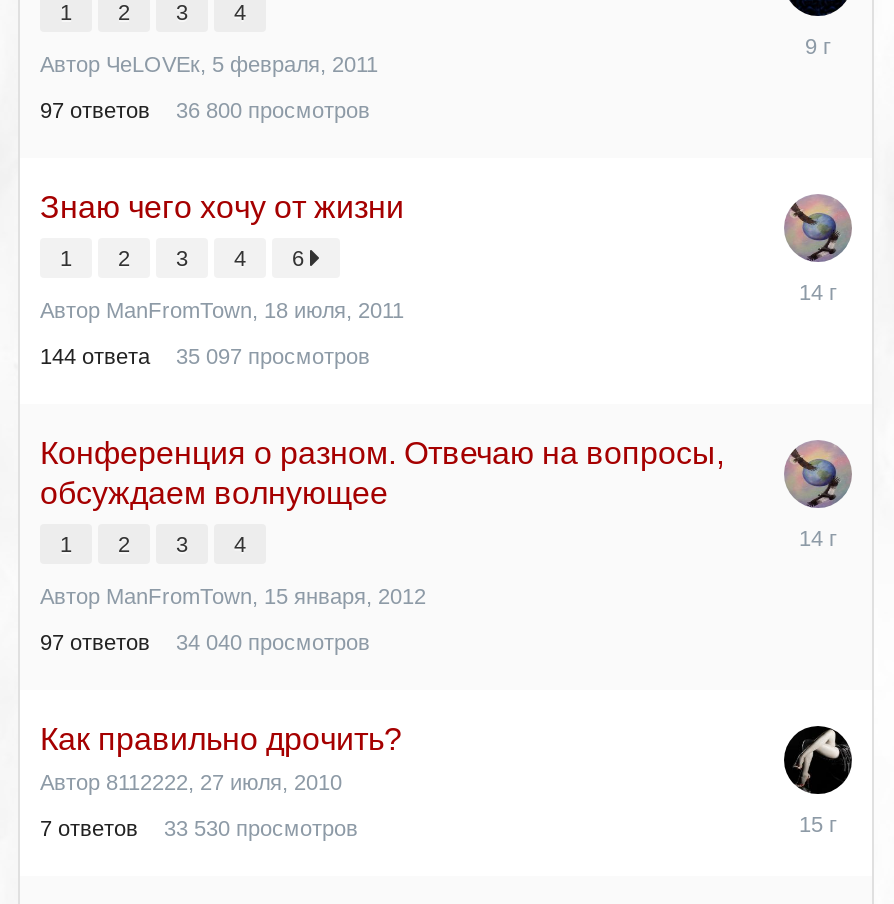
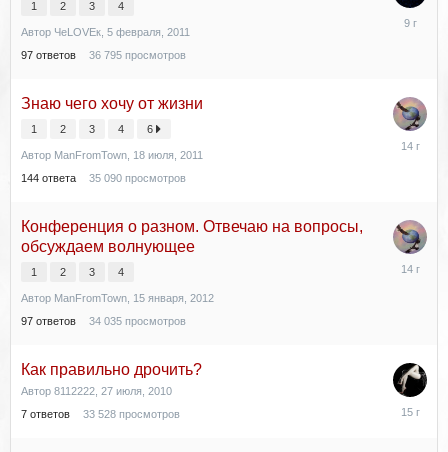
[40,98,370,122] 97 ответов 36 800 просмотров -> [21,49,186,61] 97 ответов 36 795 просмотров
[40,344,370,368] 144 ответа 35 097 просмотров -> [21,172,186,184] 144 ответа 35 090 просмотров
[40,630,370,654] 97 ответов 34 040 просмотров -> [21,315,186,327] 97 ответов 34 035 просмотров
[40,816,358,840] 7 ответов 33 530 просмотров -> [21,408,180,420] 7 ответов 33 528 просмотров

